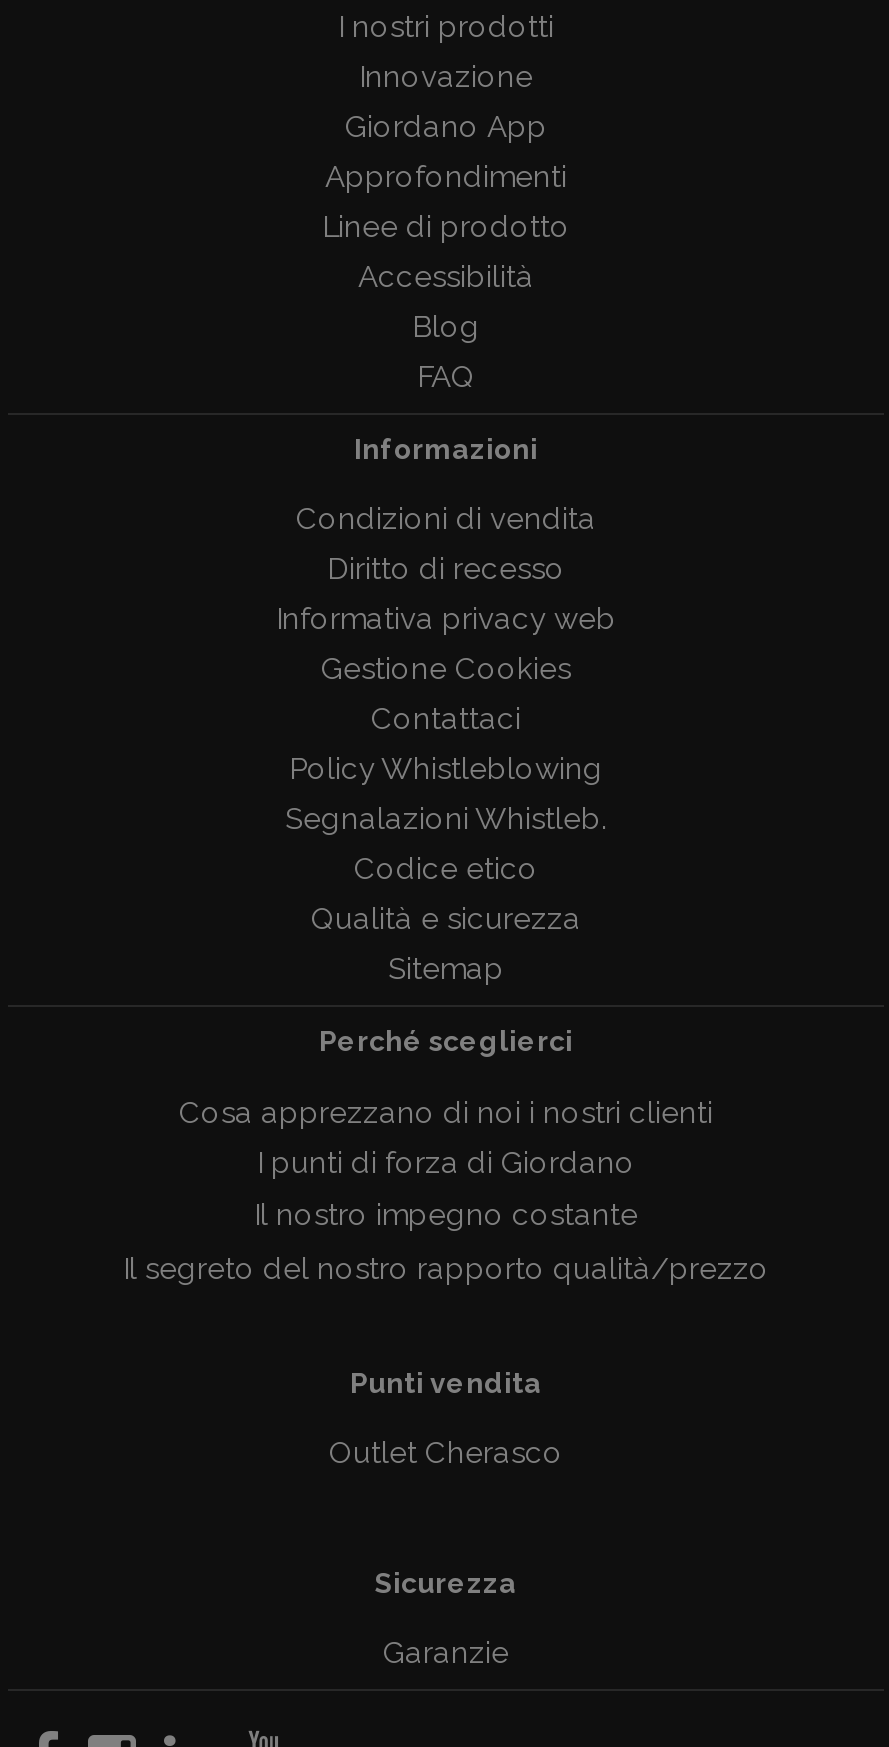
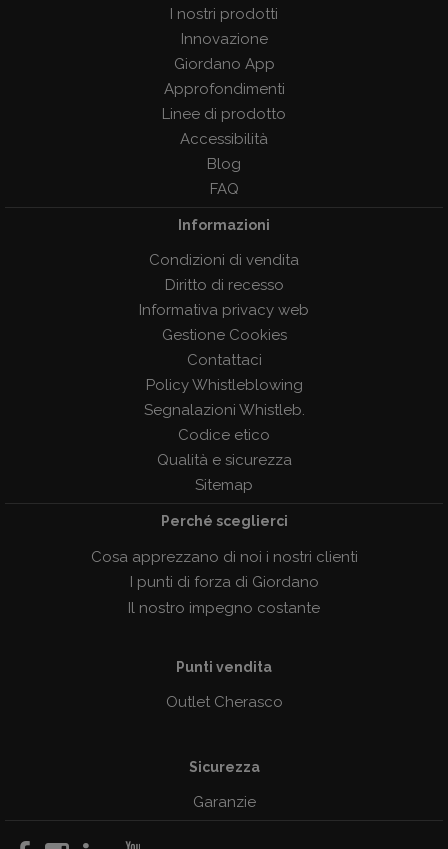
[123,1251,769,1287] Il segreto del nostro rapporto qualità/prezzo -> none

